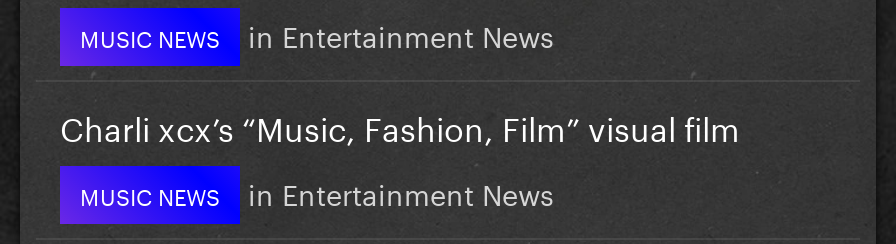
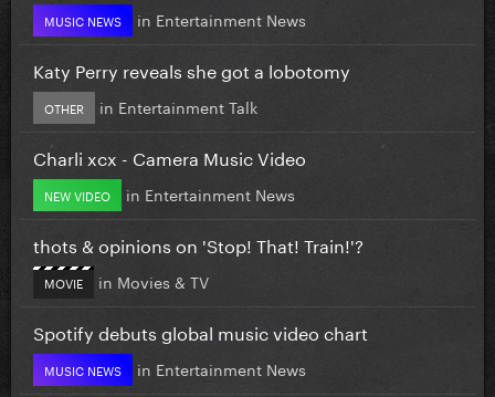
[60,100,740,150] Charli xcx’s “Music, Fashion, Film” visual film -> [33,55,368,345] Katy Perry reveals she got a lobotomy | OTHER | in Entertainment Talk | Charli xcx - Camera Music Video | NEW VIDEO | in Entertainment News | thots & opinions on 'Stop! That! Train!'? | MOVIE | in Movies & TV | Spotify debuts global music video chart

